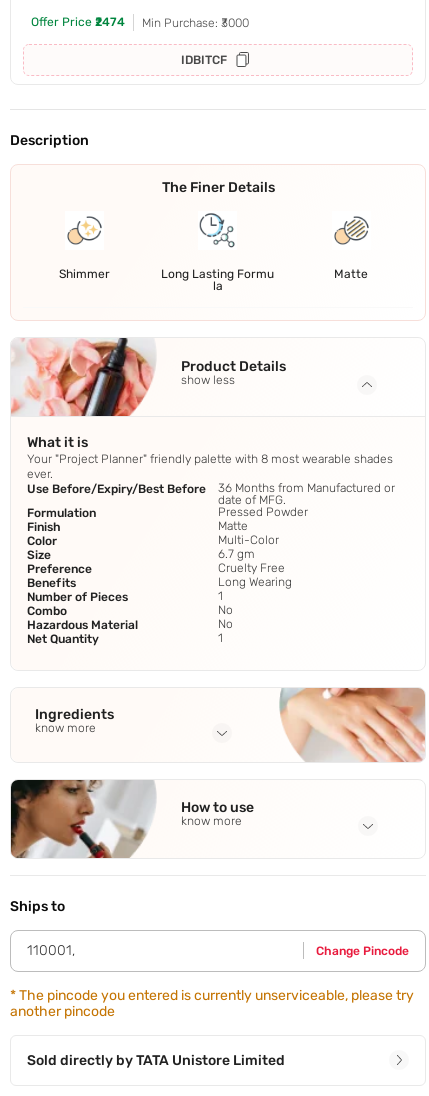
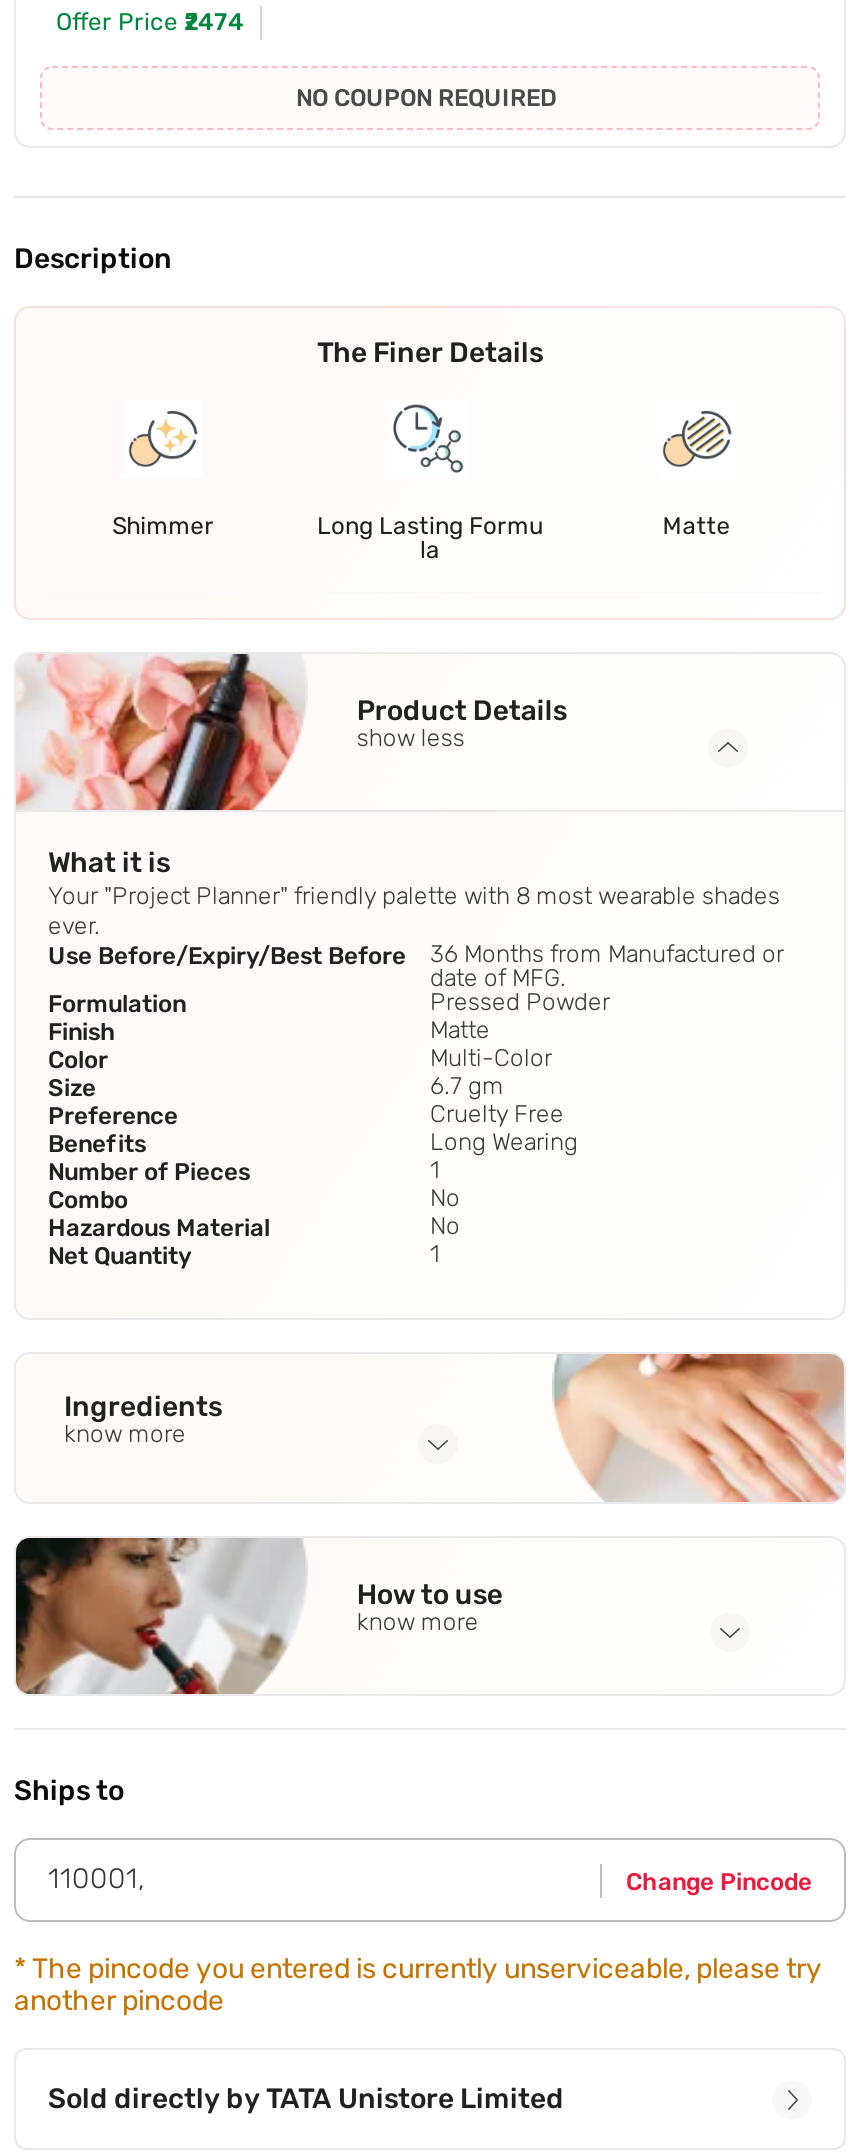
[142,16,249,67] Min Purchase: ₹3000 | IDBITCF -> [296,85,556,113] NO COUPON REQUIRED

